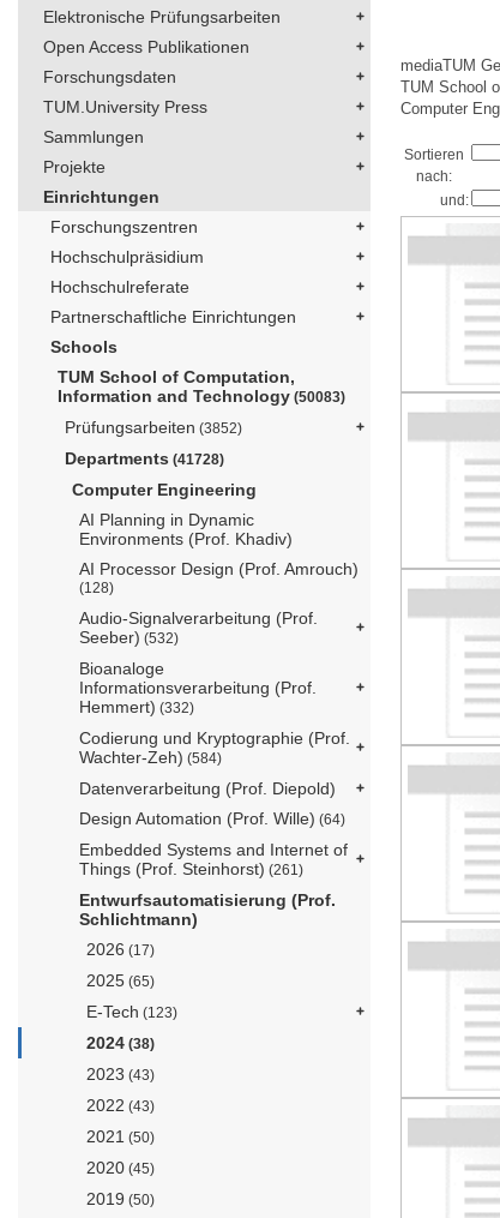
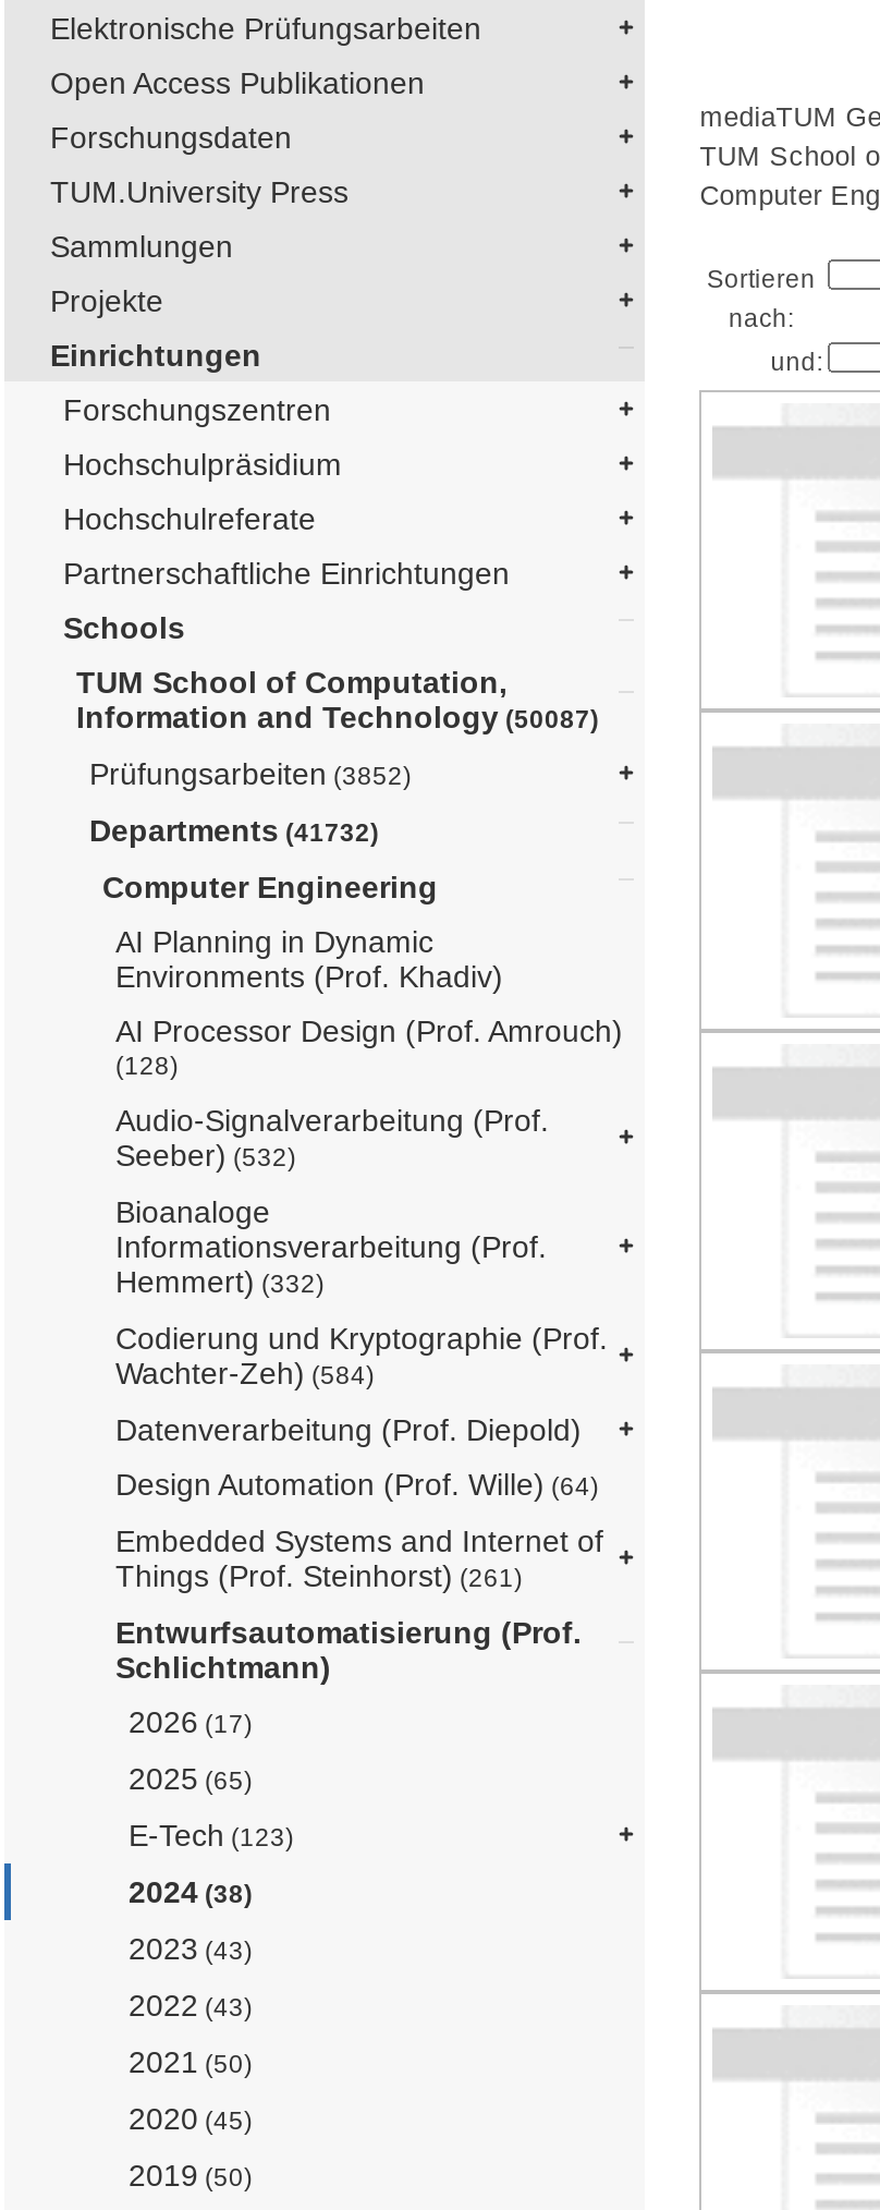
[58,387,345,406] Information and Technology (50083) -> [76,700,599,735] Information and Technology (50087)
[65,449,224,468] Departments (41728) -> [89,814,379,848] Departments (41732)

